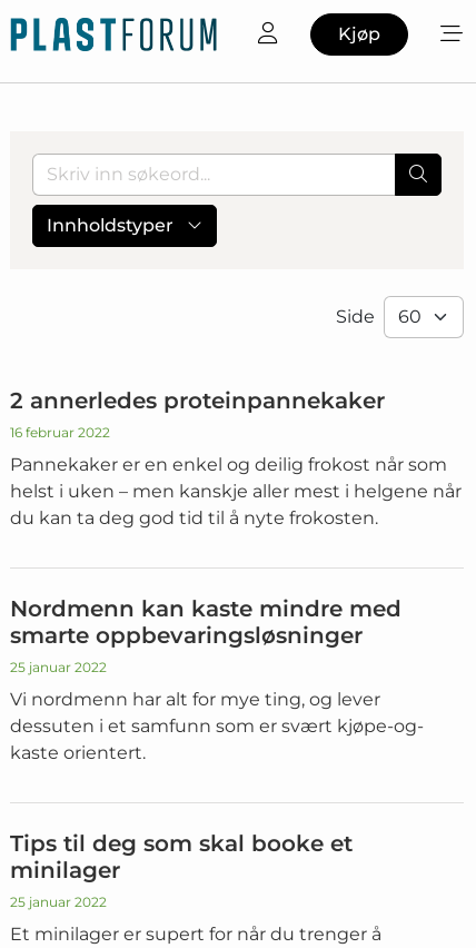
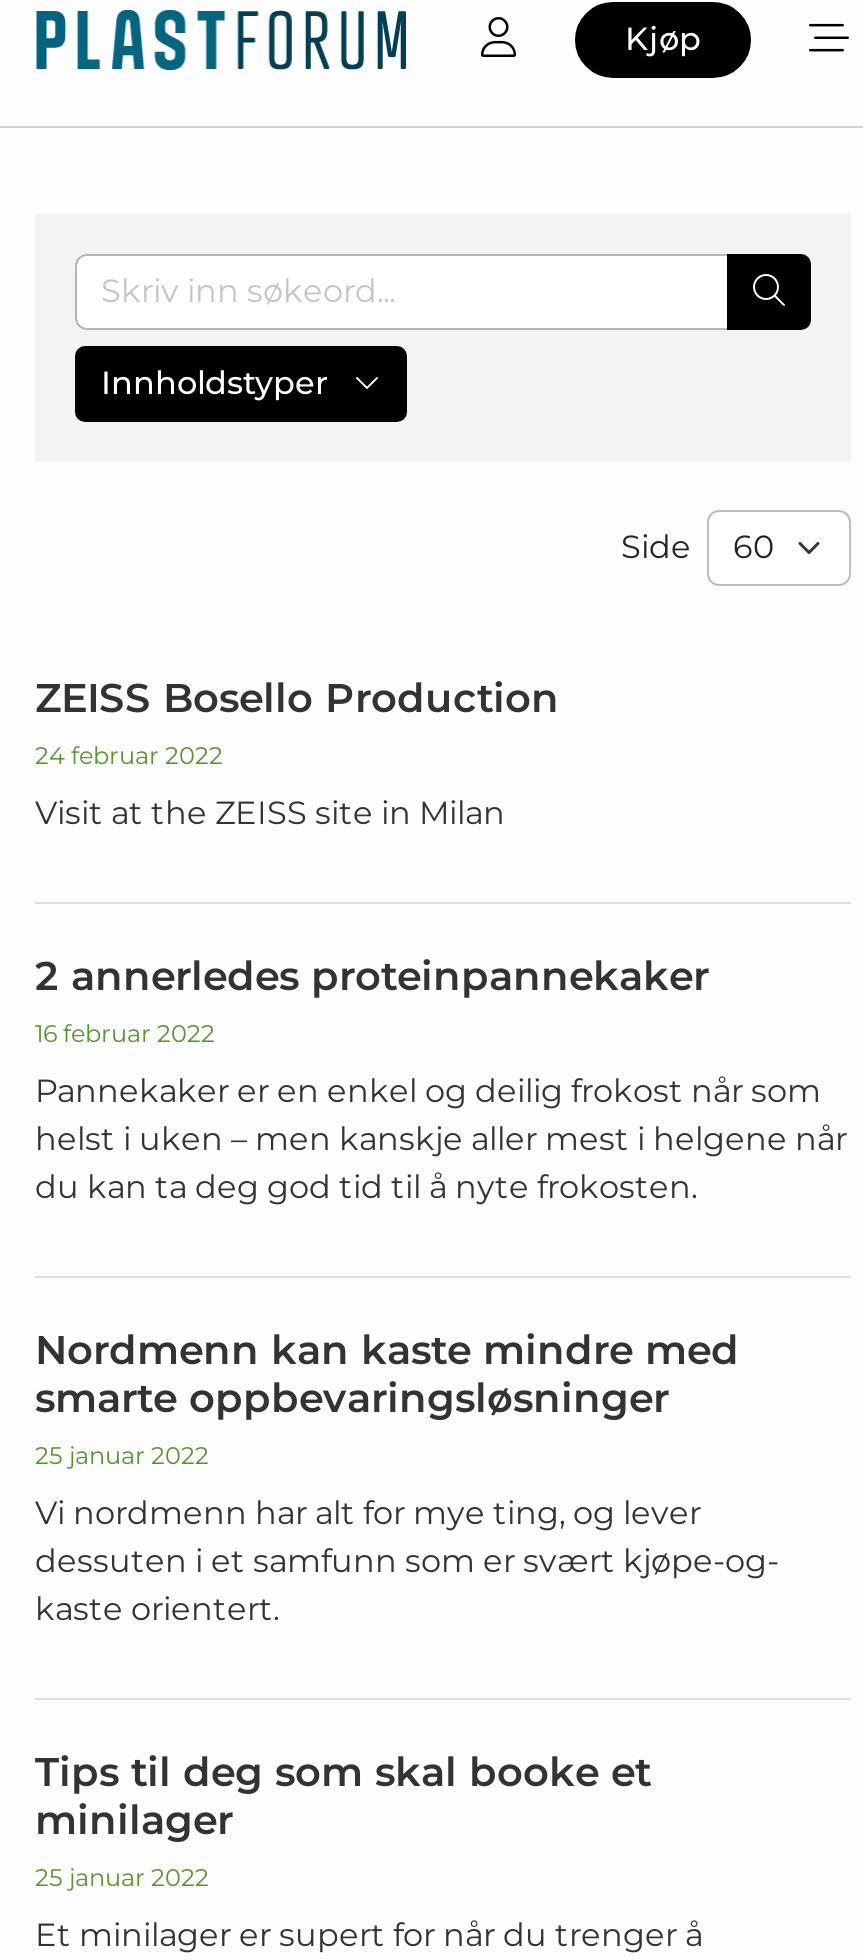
none -> [35,674,559,832] ZEISS Bosello Production | 24 februar 2022 | Visit at the ZEISS site in Milan

